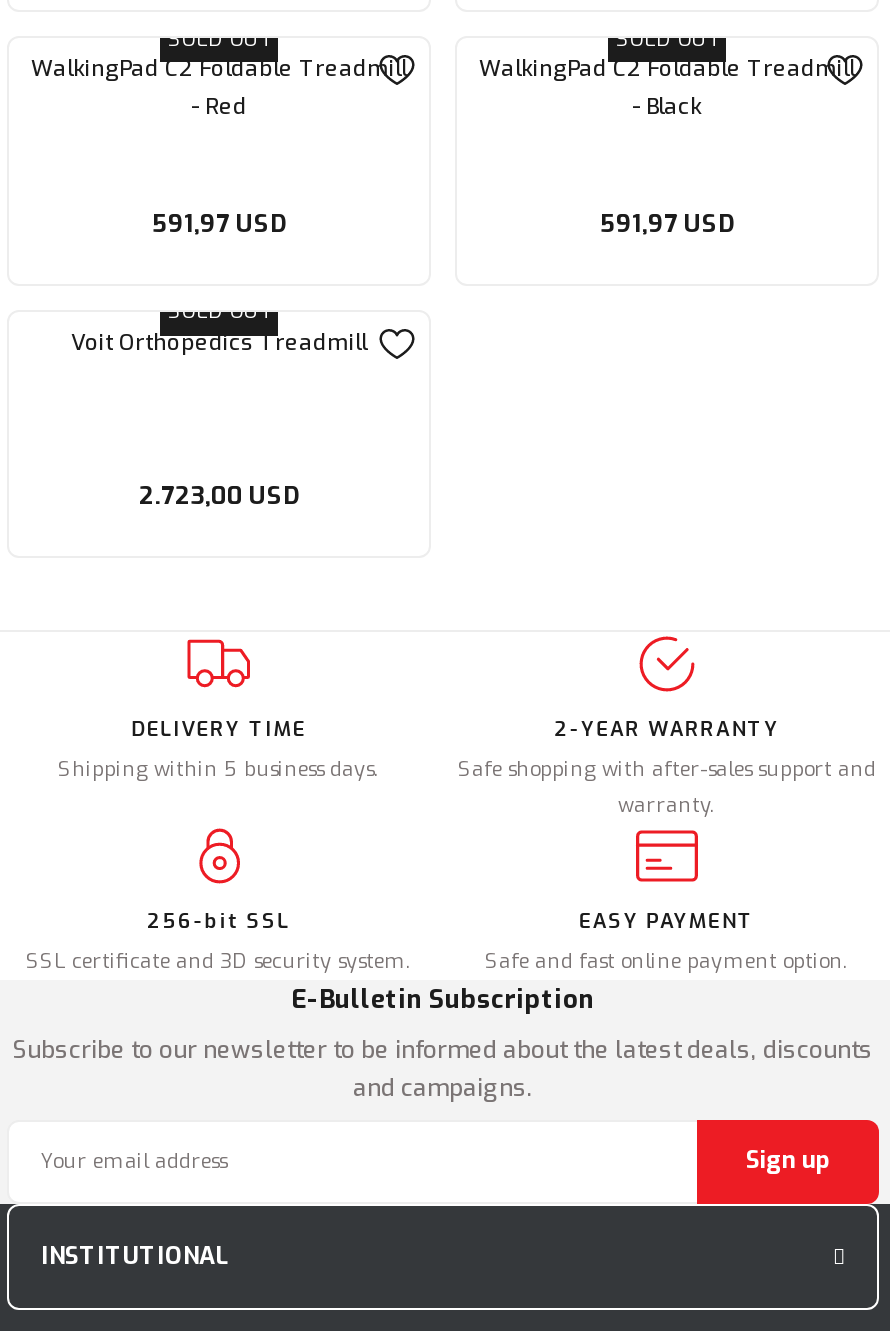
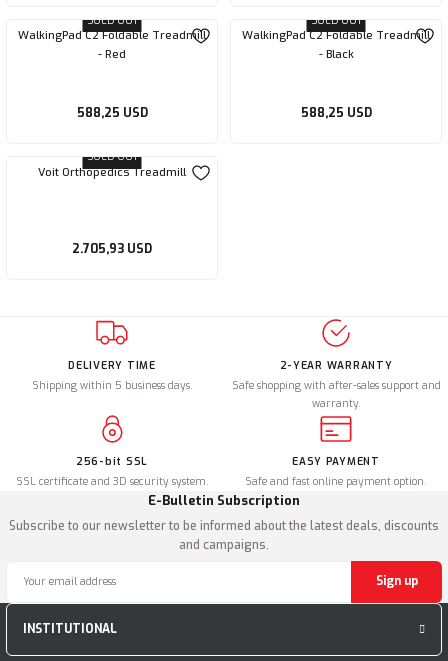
[152,208,286,240] 591,97 USD -> [76,105,147,121] 588,25 USD
[600,208,734,240] 591,97 USD -> [300,105,371,121] 588,25 USD
[139,481,299,513] 2.723,00 USD -> [72,241,152,257] 2.705,93 USD

